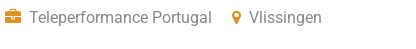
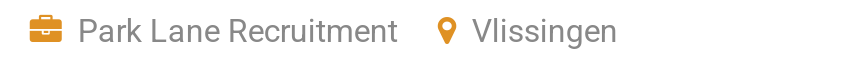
[29,8,212,27] Teleperformance Portugal -> [78,12,398,50] Park Lane Recruitment

